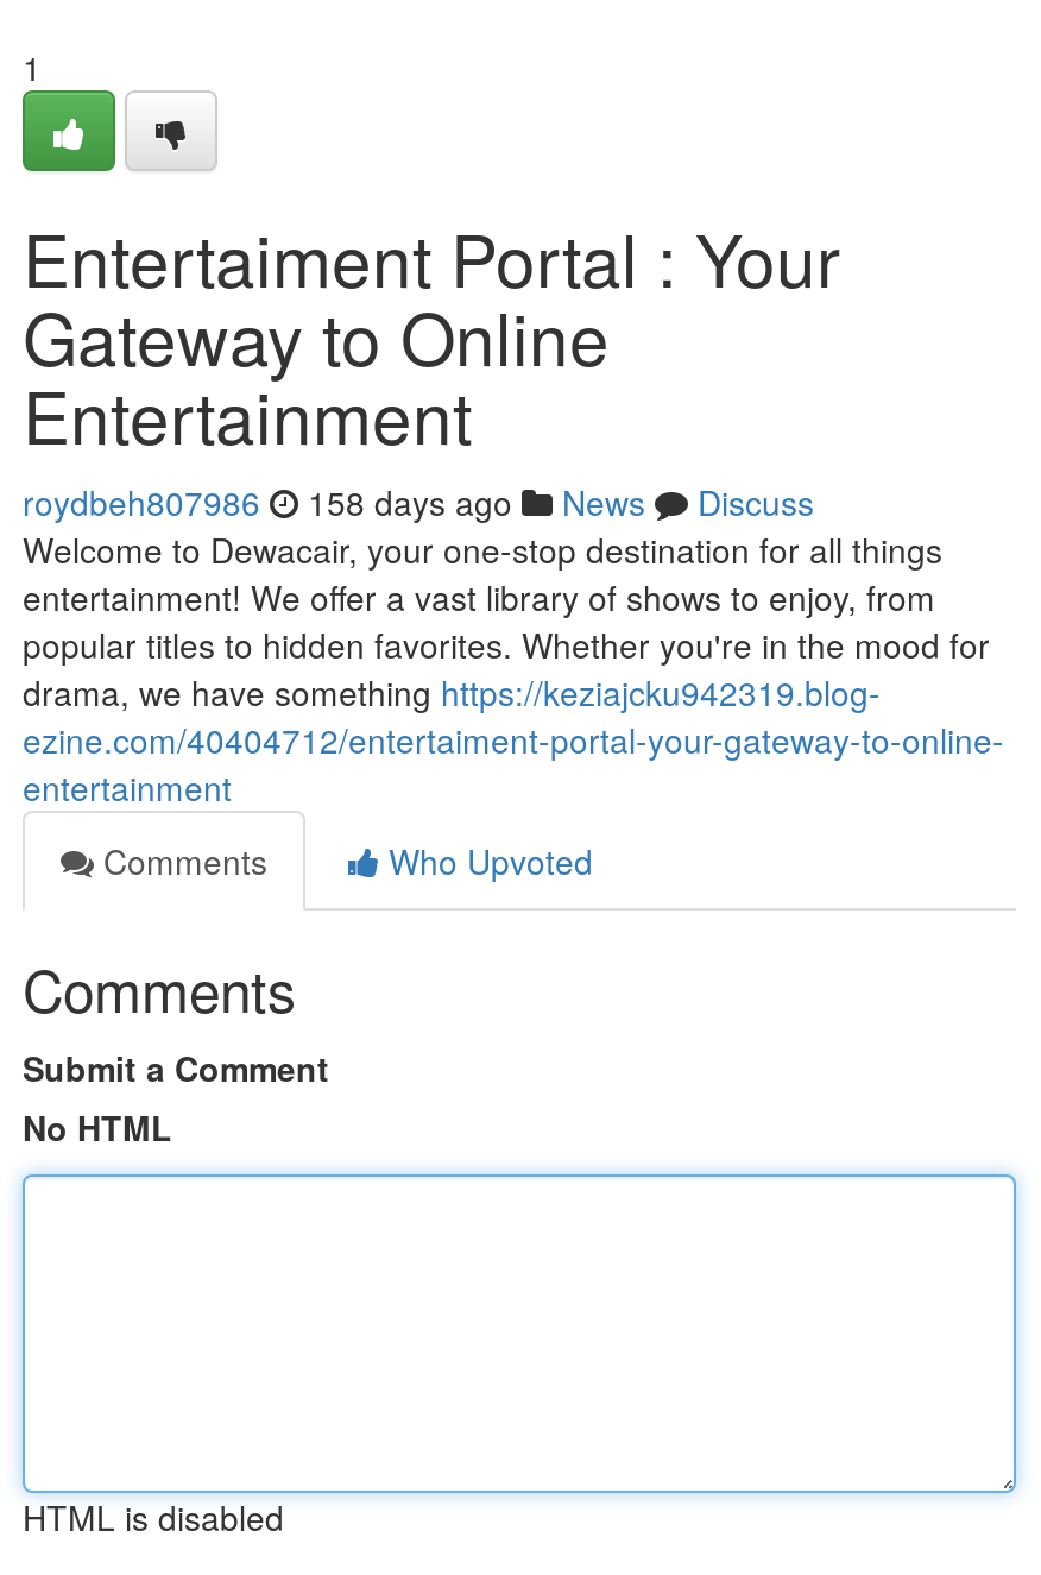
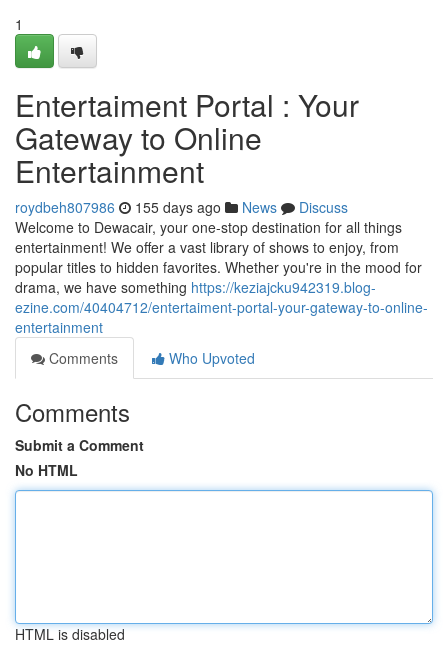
[23,478,814,525] roydbeh807986 158 days ago News Discuss -> [15,197,348,217] roydbeh807986 155 days ago News Discuss

